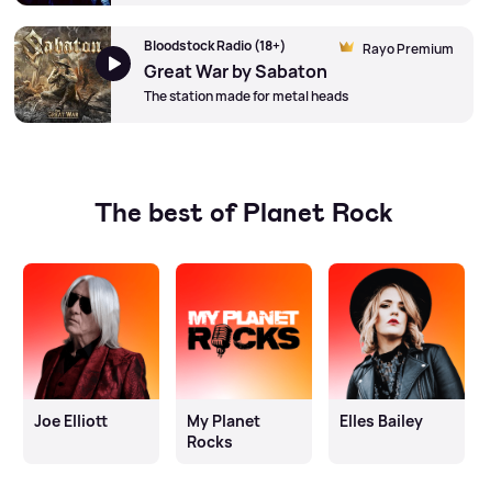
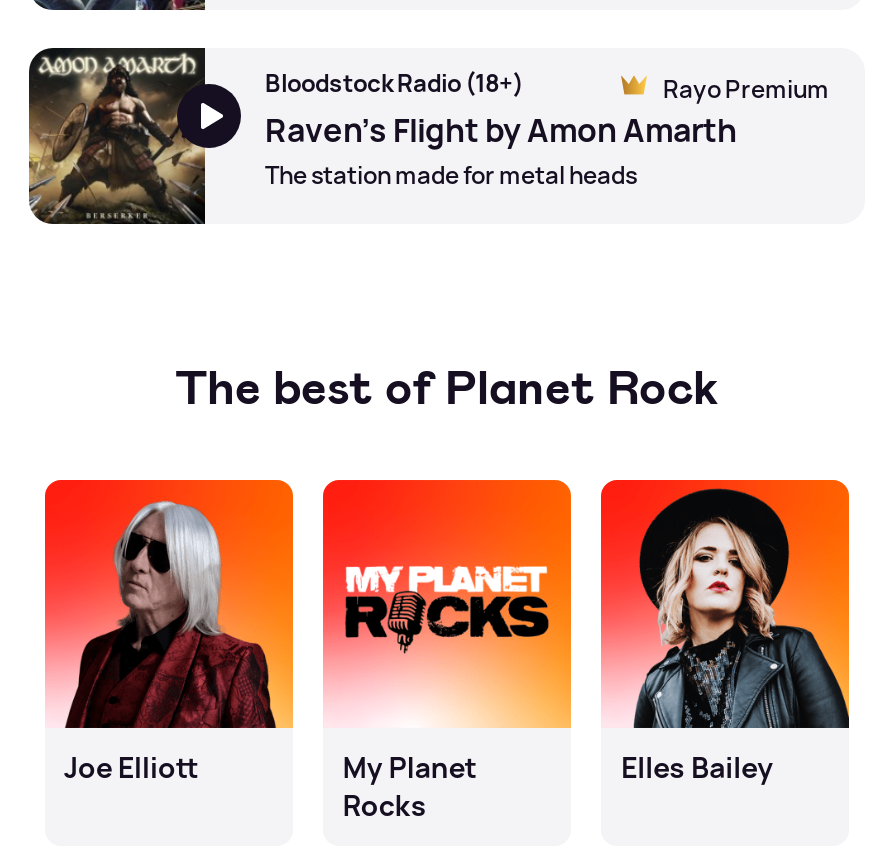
[13,26,327,123] [image] | Great War by Sabaton -> [27,48,737,222] [image] | Raven's Flight by Amon Amarth

